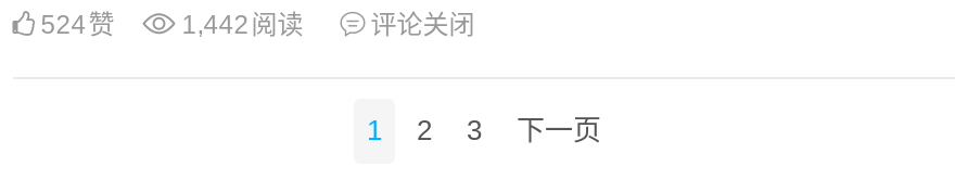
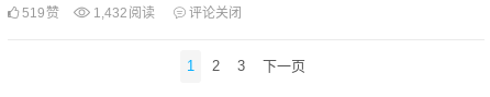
[34,11,114,41] 524赞 -> [18,6,59,21] 519赞
[175,11,303,41] 1,442阅读 -> [90,6,155,21] 1,432阅读

